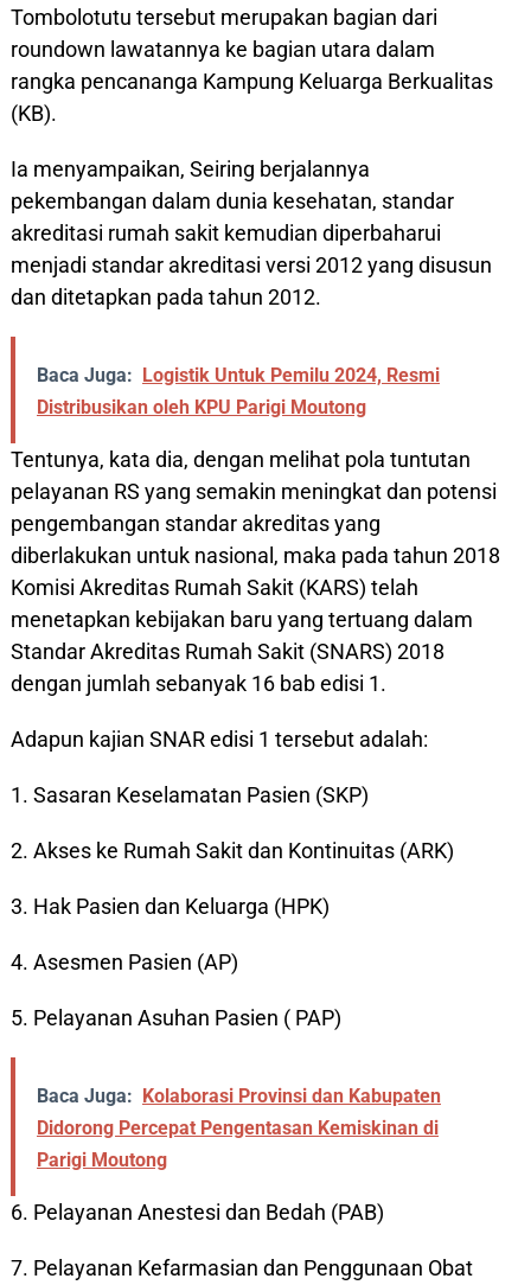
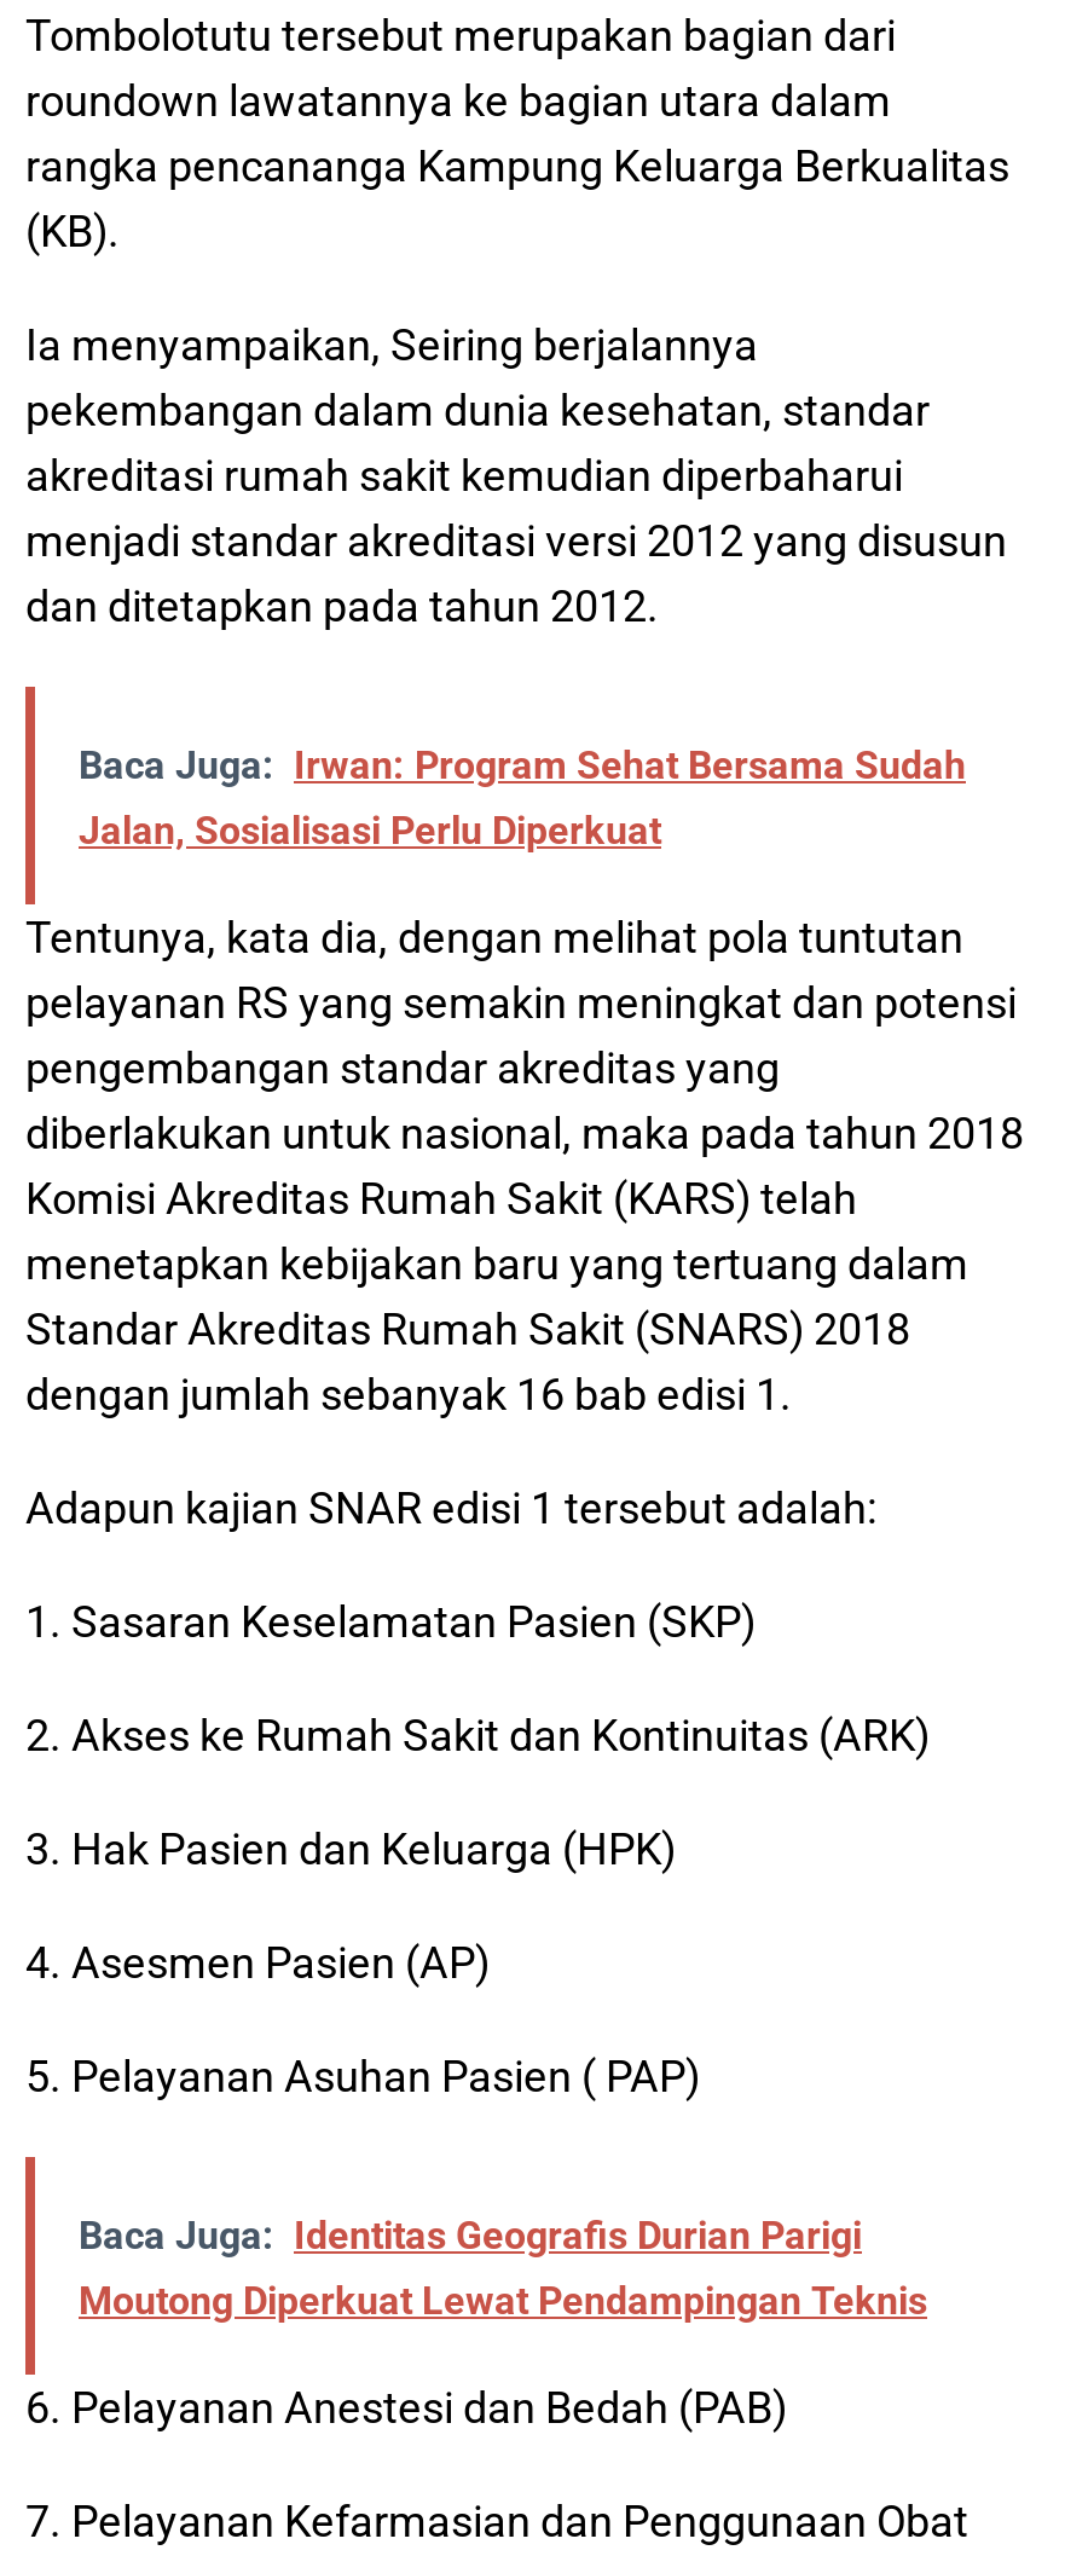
[37,364,440,418] Baca Juga: Logistik Untuk Pemilu 2024, Resmi | Distribusikan oleh KPU Parigi Moutong -> [79,742,966,853] Baca Juga: Irwan: Program Sehat Bersama Sudah | Jalan, Sosialisasi Perlu Diperkuat
[37,1085,441,1171] Baca Juga: Kolaborasi Provinsi dan Kabupaten | Didorong Percepat Pengentasan Kemiskinan di | Parigi Moutong -> [79,2212,927,2324] Baca Juga: Identitas Geografis Durian Parigi | Moutong Diperkuat Lewat Pendampingan Teknis

